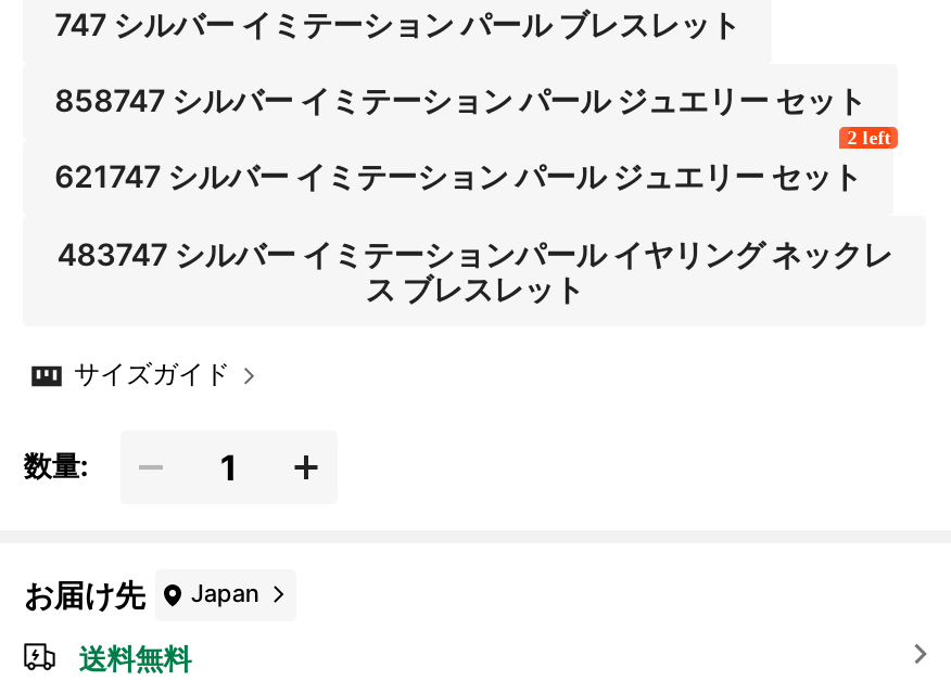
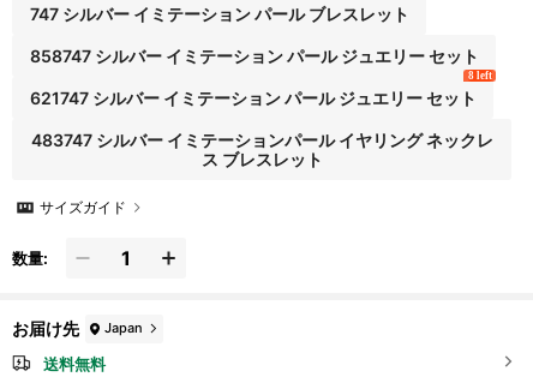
[847,126,891,148] 2 left -> [468,70,492,82] 8 left

